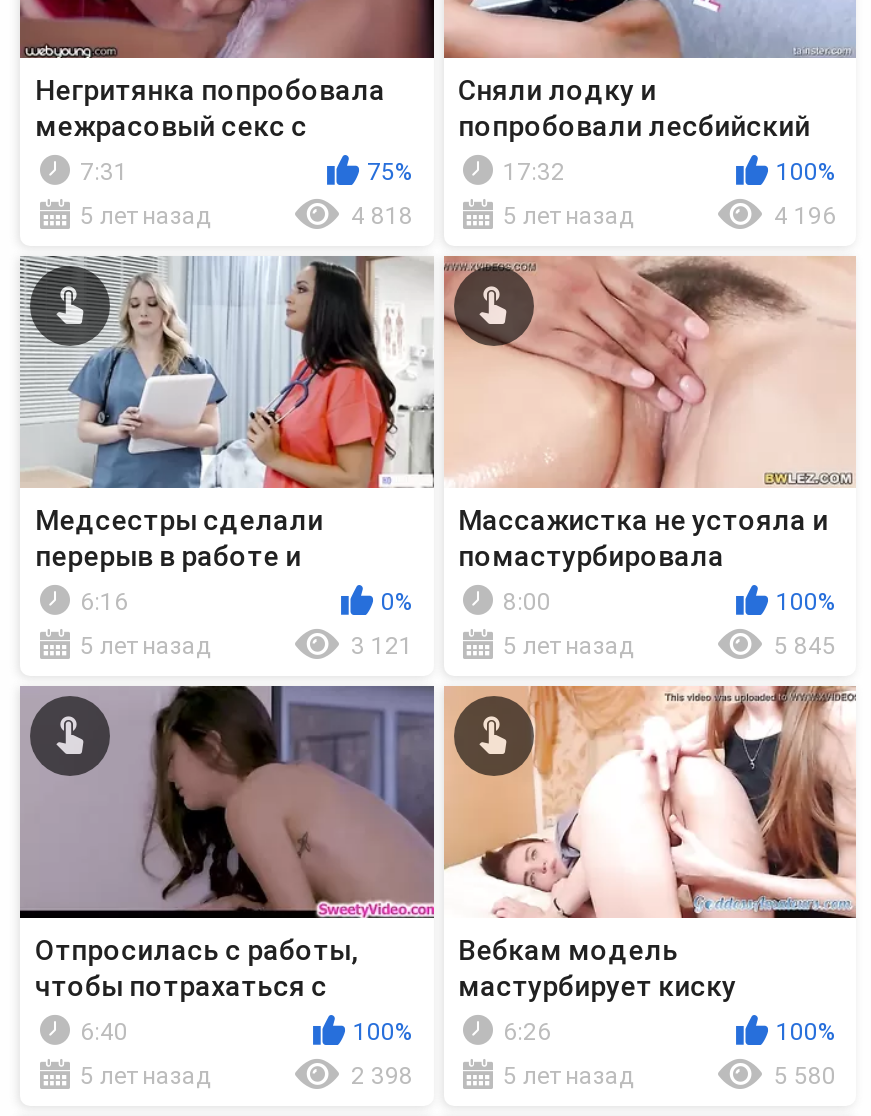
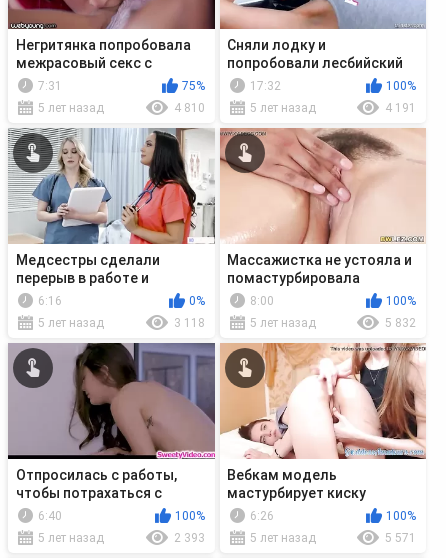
[351,201,413,229] 4 818 -> [173,101,204,115] 4 810
[774,201,836,229] 4 196 -> [385,101,416,115] 4 191
[351,631,413,659] 3 121 -> [173,316,204,330] 3 118
[774,631,836,659] 5 845 -> [385,316,416,330] 5 832
[351,1062,413,1090] 2 398 -> [173,531,204,545] 2 393
[774,1062,836,1090] 5 580 -> [385,531,416,545] 5 571

